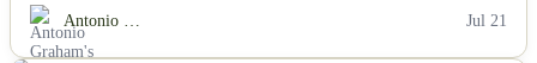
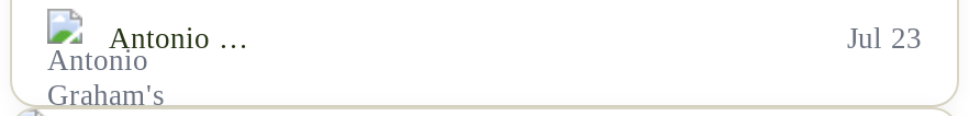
[466,12,507,30] Jul 21 -> [847,23,922,56] Jul 23

